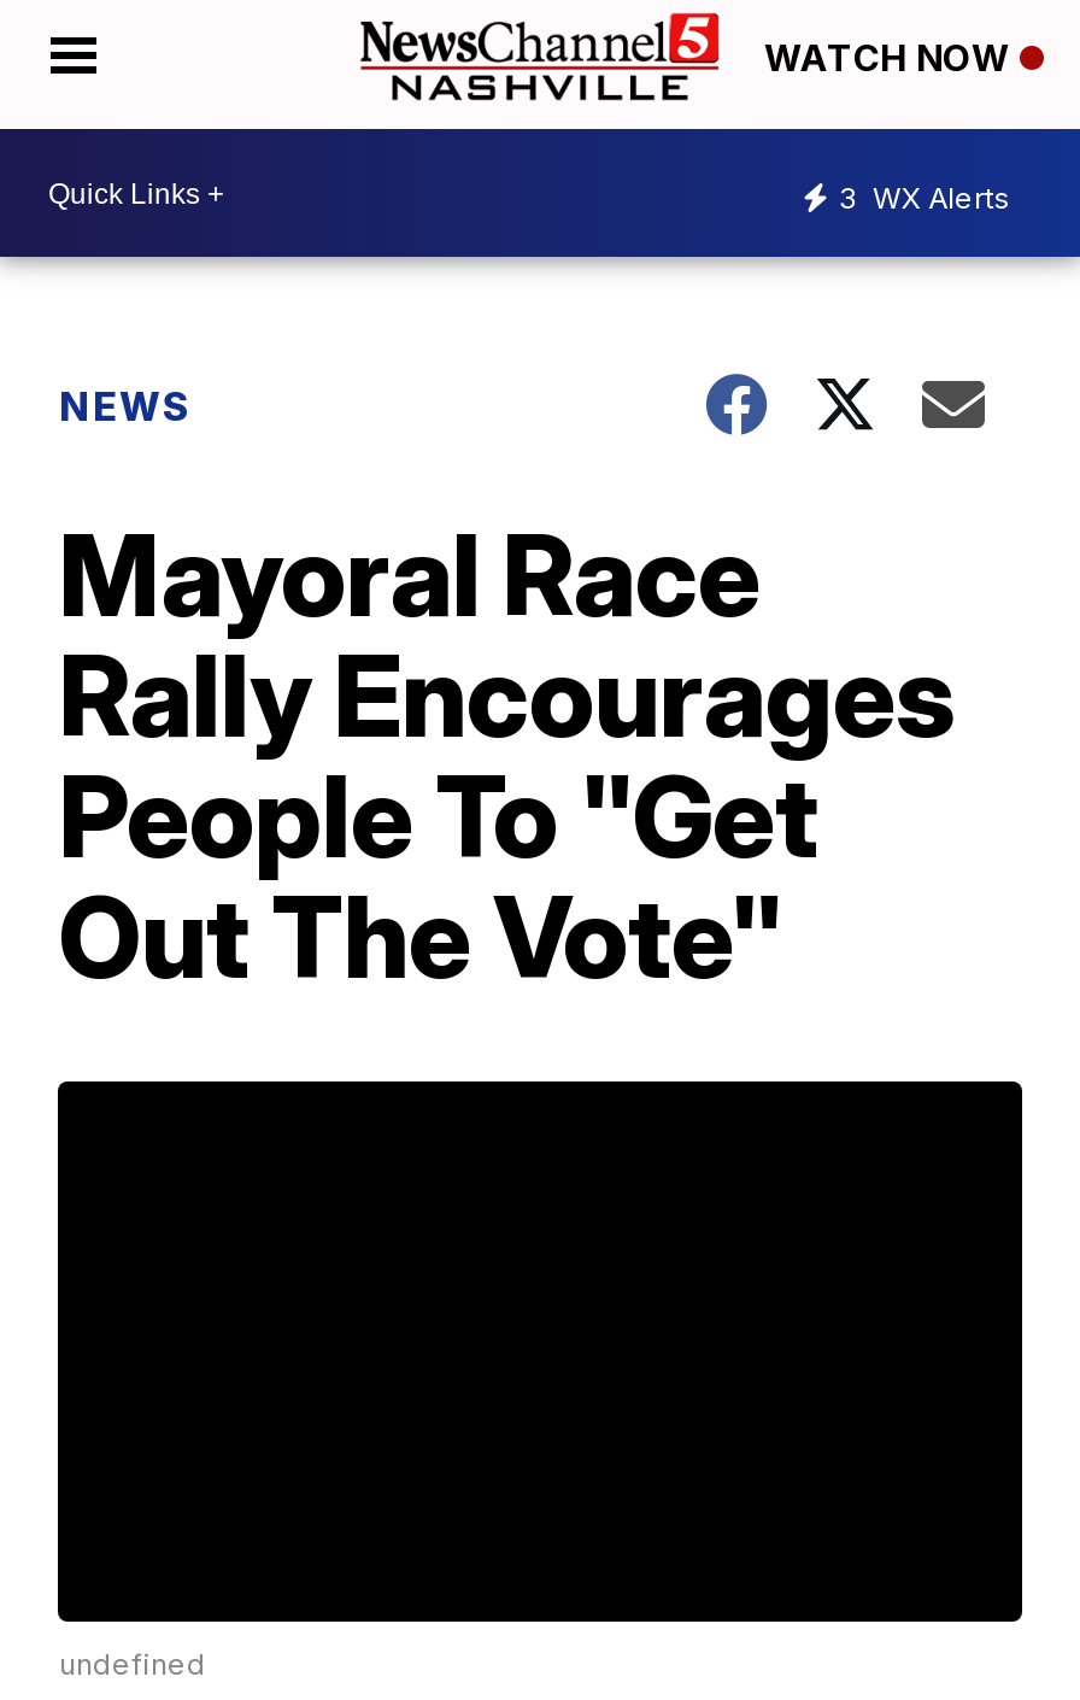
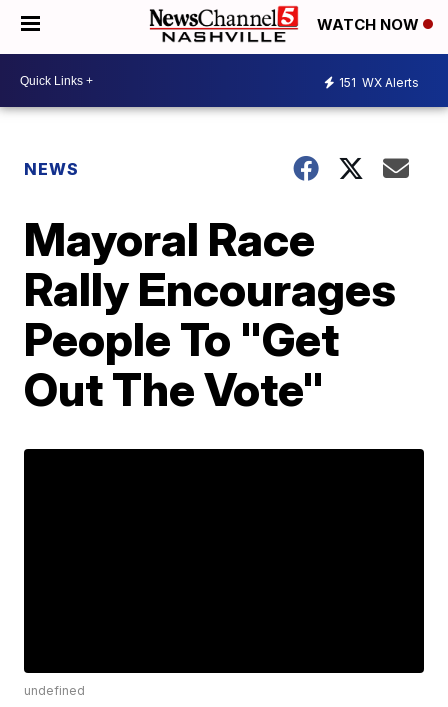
[839,178,1010,215] 3 WX Alerts -> [339,74,419,89] 151 WX Alerts

